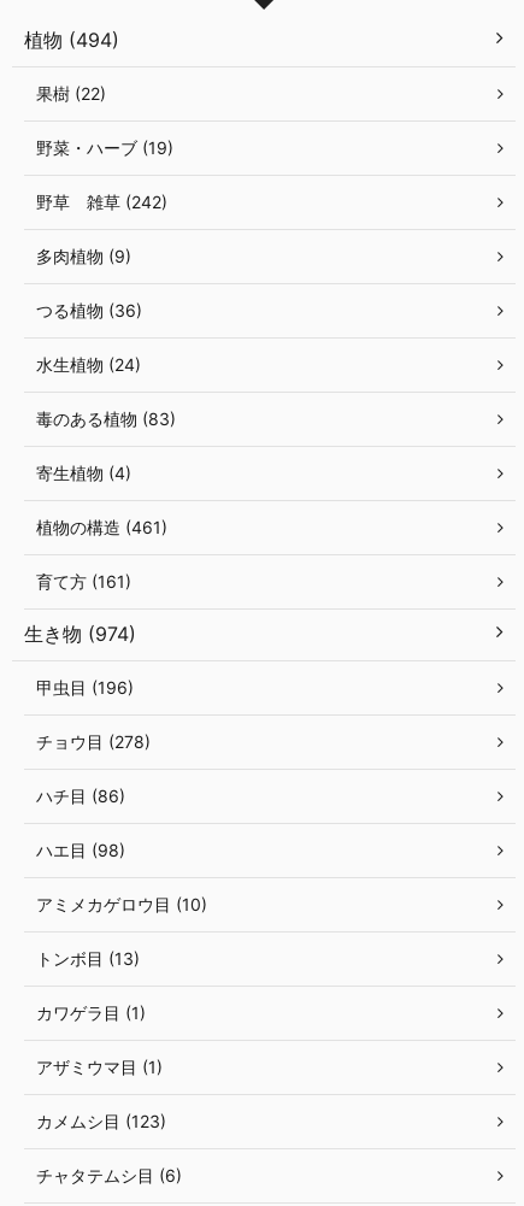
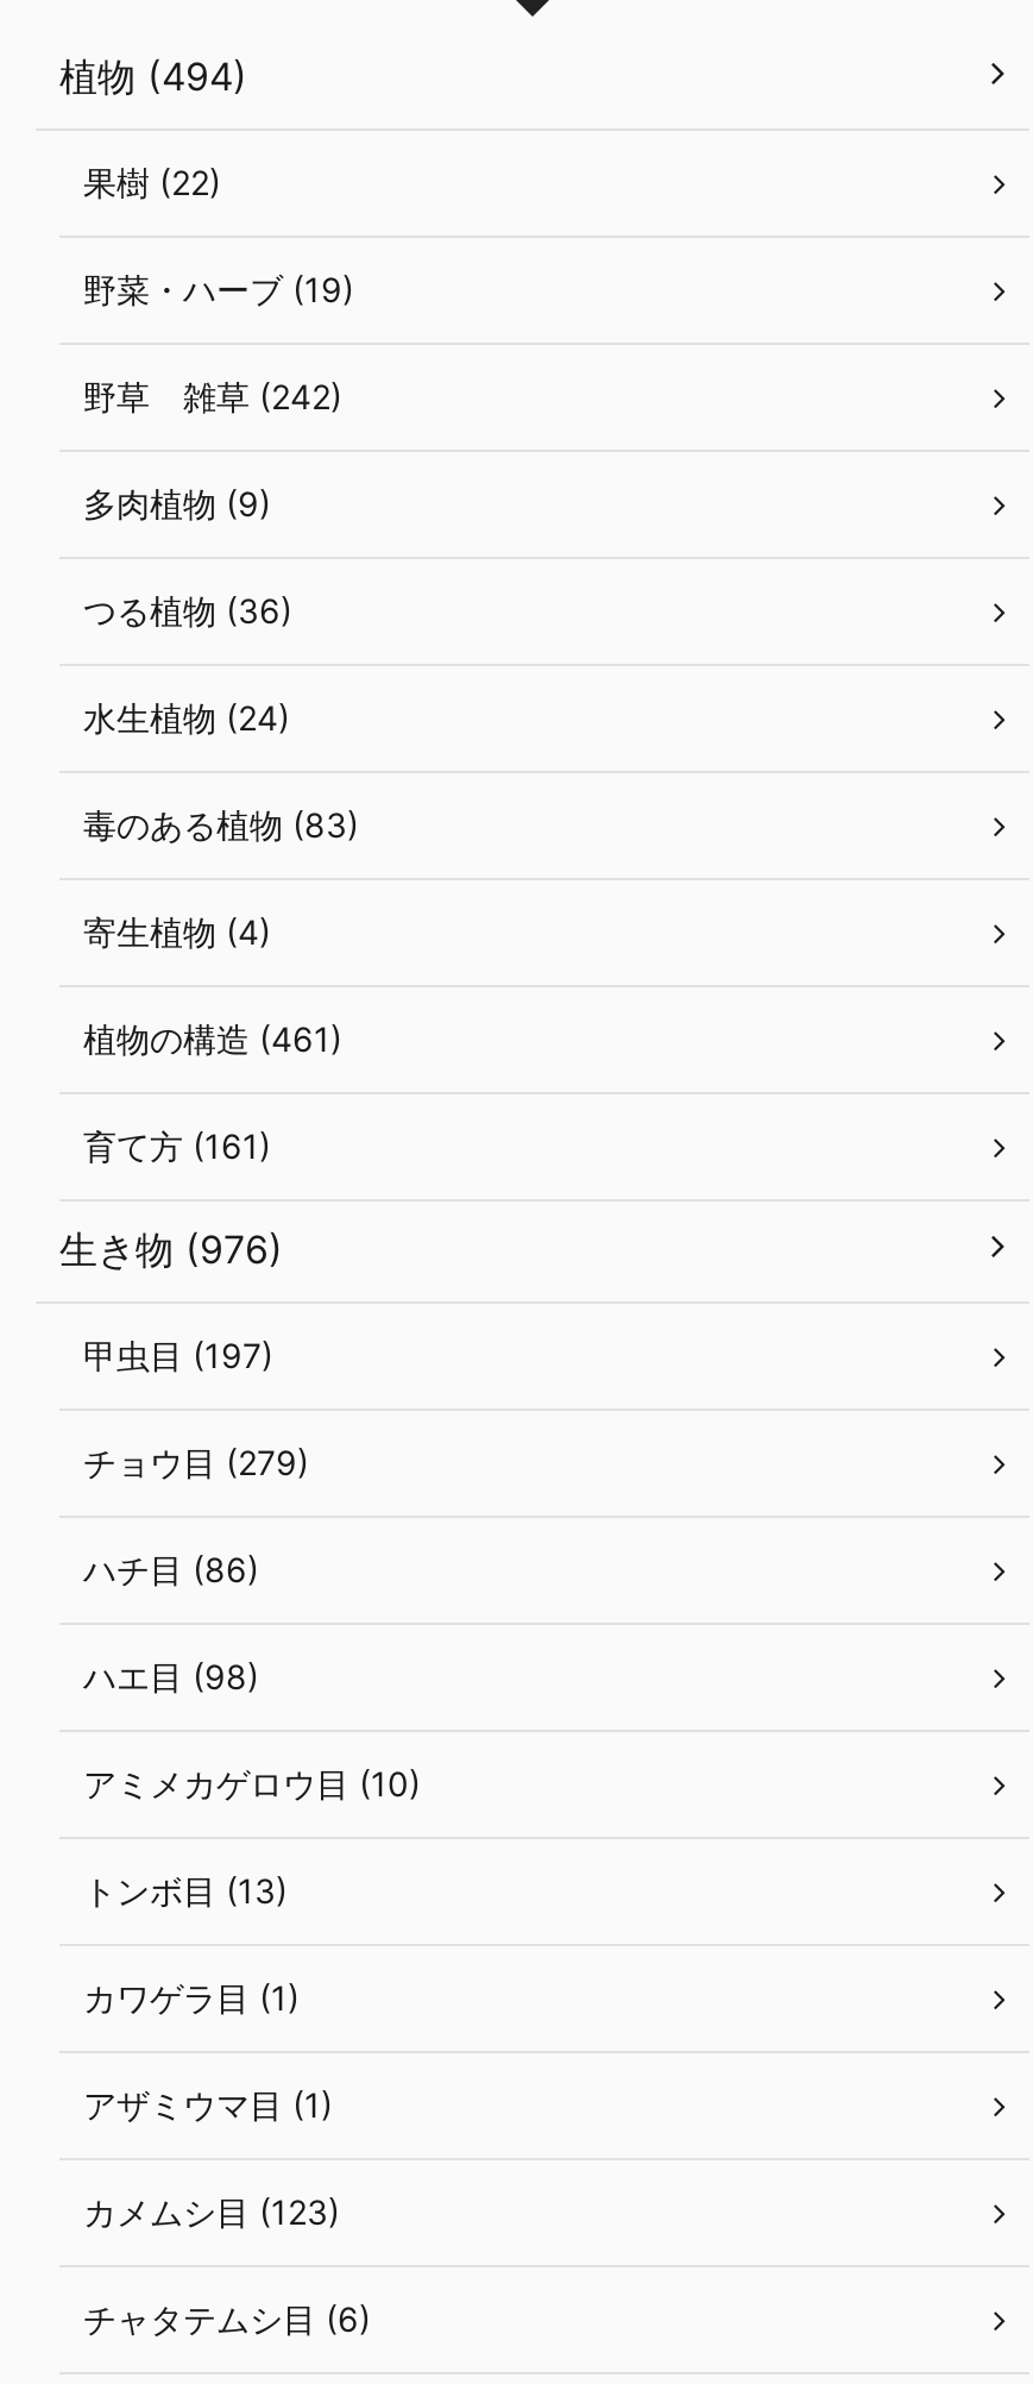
[24,621,136,645] 生き物 (974) -> [59,1226,283,1274] 生き物 (976)
[36,676,134,697] 甲虫目 (196) -> [83,1336,273,1376] 甲虫目 (197)
[36,731,151,751] チョウ目 (278) -> [83,1443,309,1483] チョウ目 (279)

